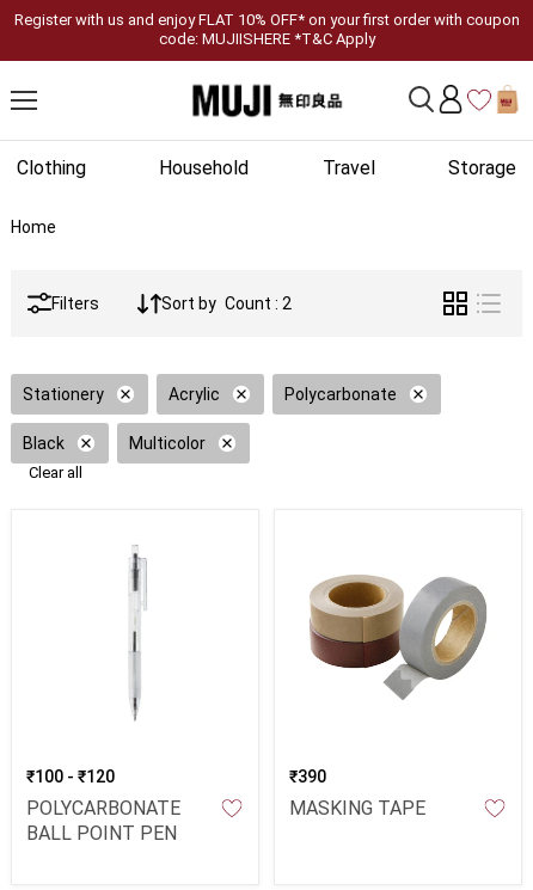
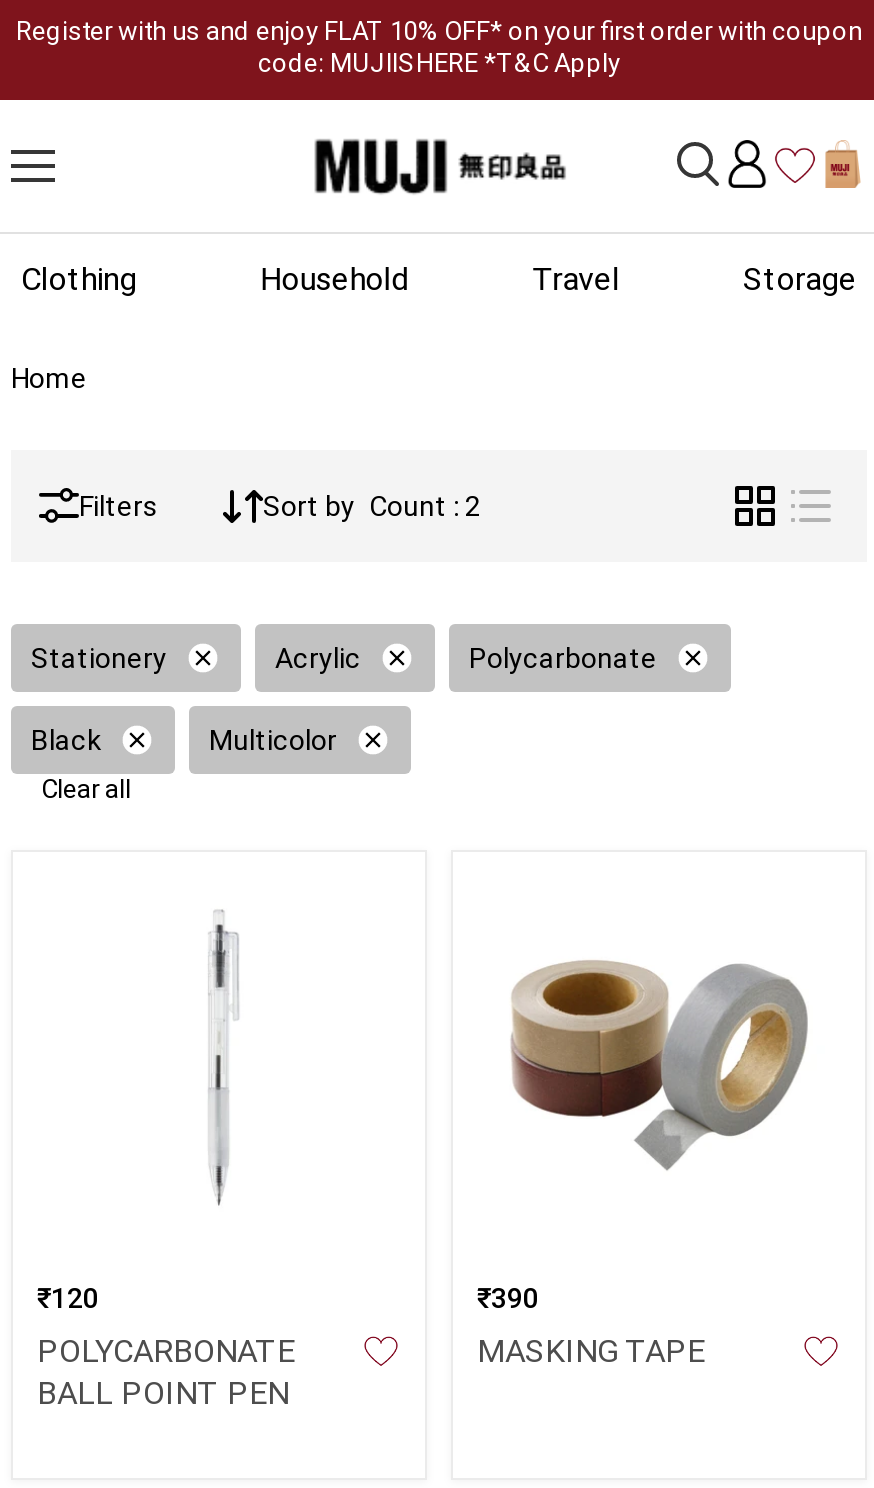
[26,767,115,786] ₹100 - ₹120 -> [37,1282,99,1314] ₹120

